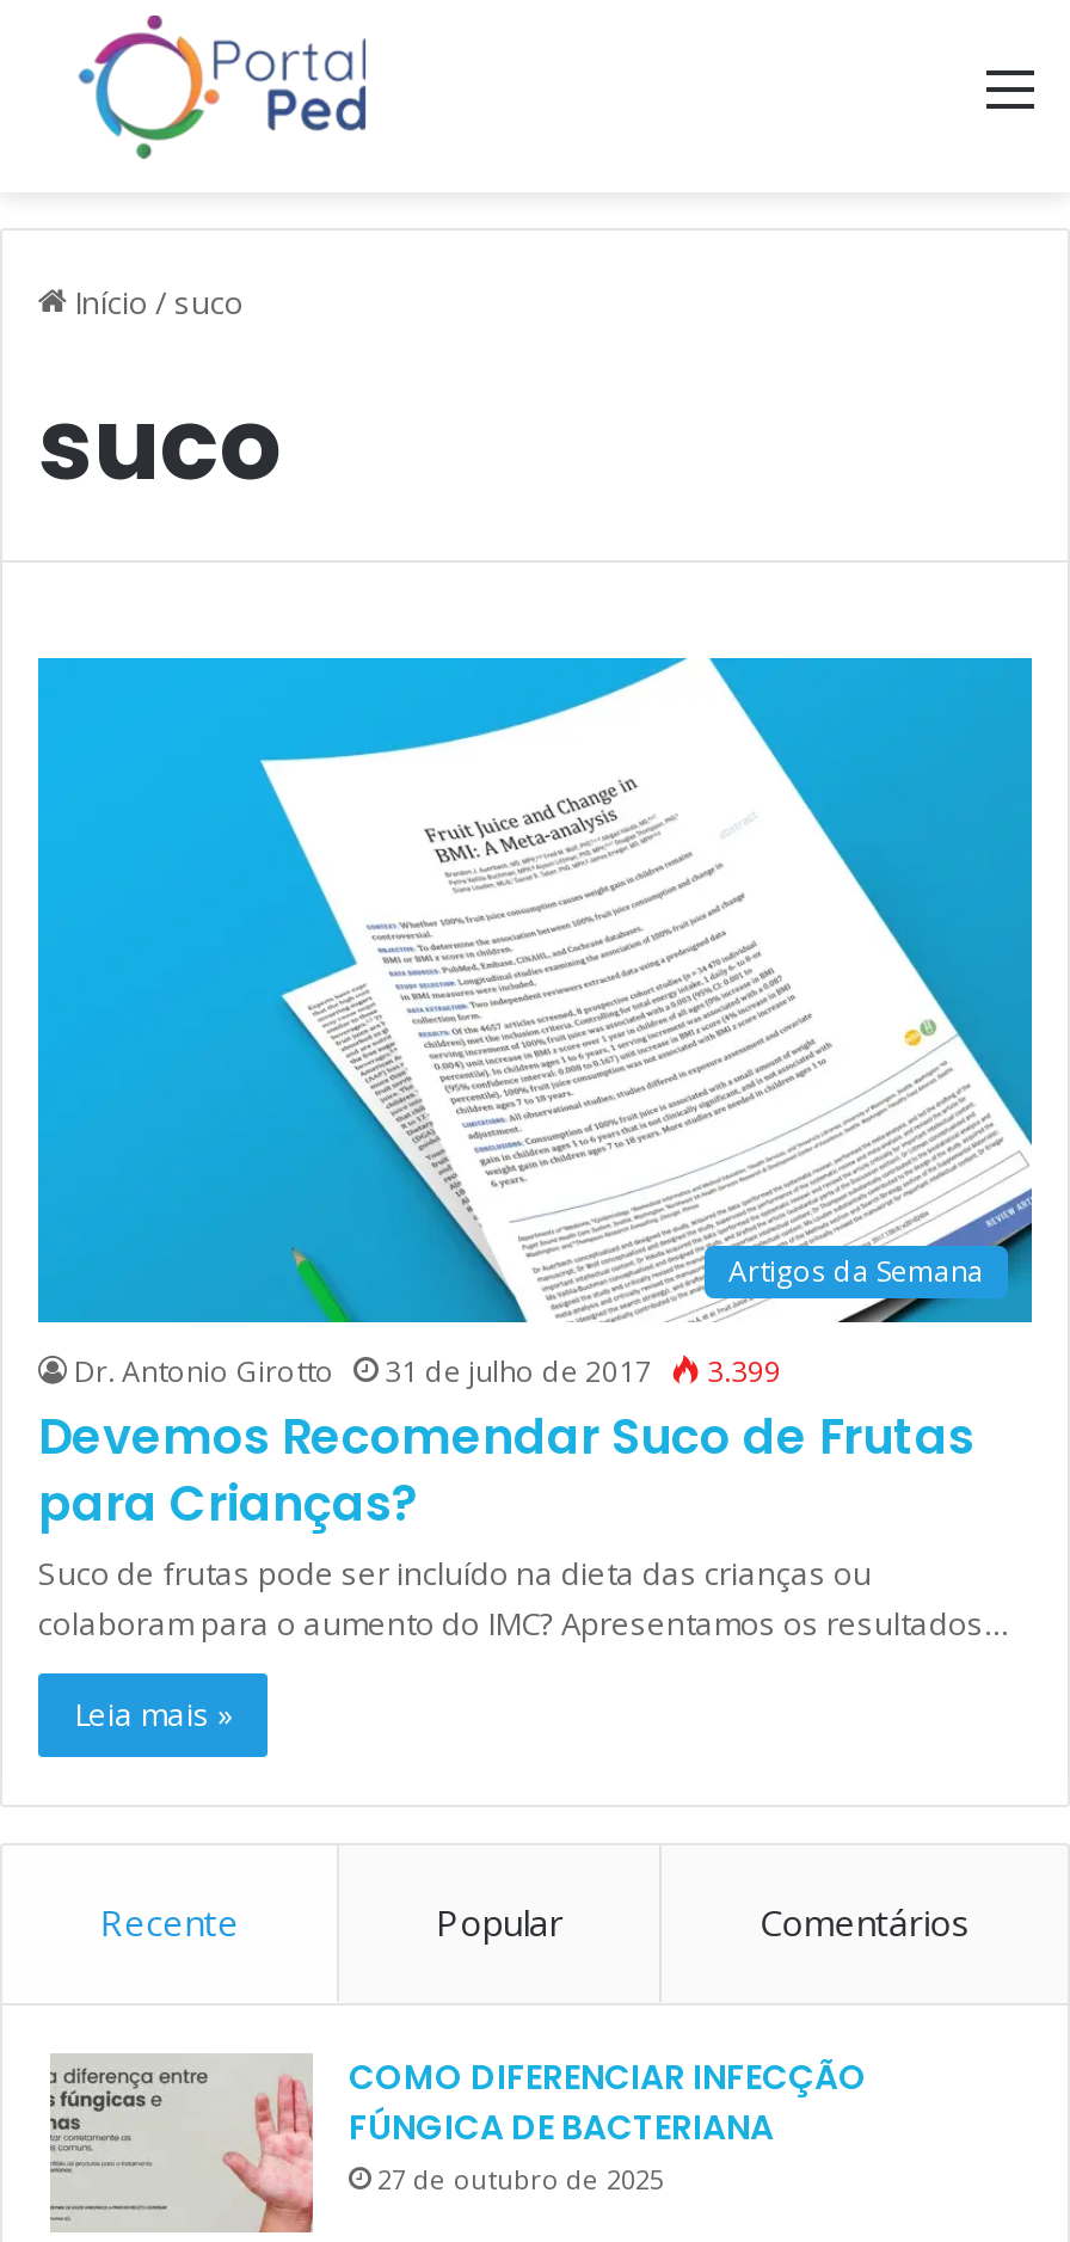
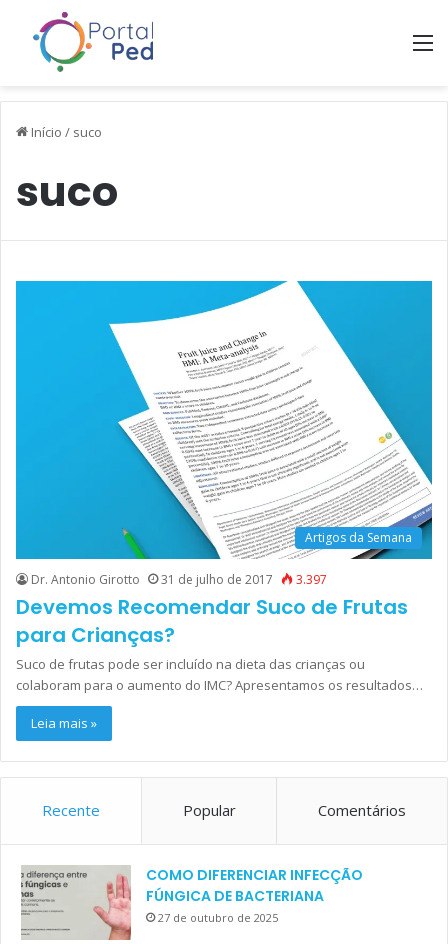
[74,1351,781,1392] Dr. Antonio Girotto 31 de julho de 2017 3.399 -> [31,571,327,588] Dr. Antonio Girotto 31 de julho de 2017 3.397

